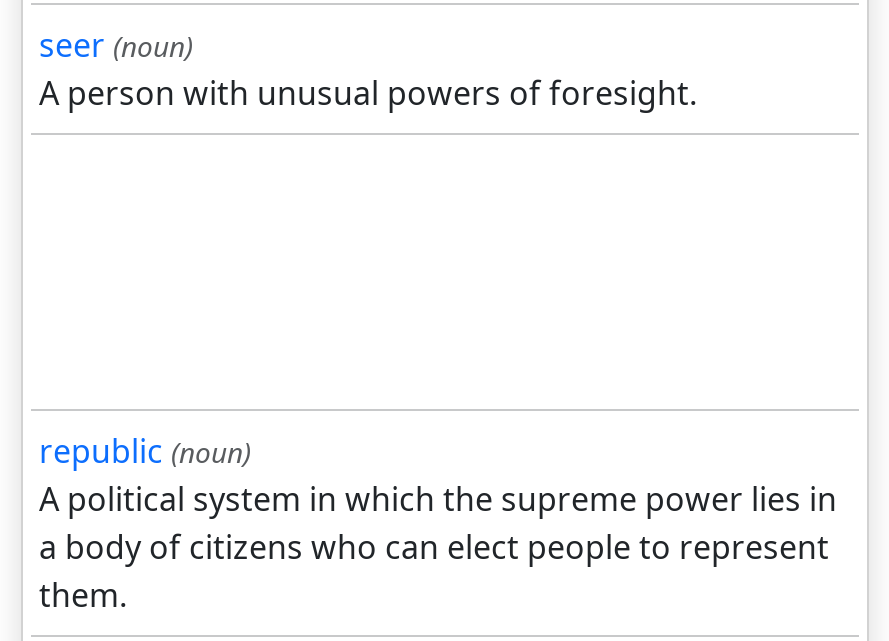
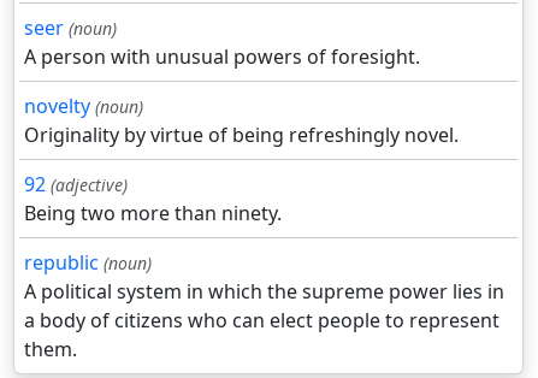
none -> [24,93,459,227] novelty (noun) | Originality by virtue of being refreshingly novel. | 92 (adjective) | Being two more than ninety.

